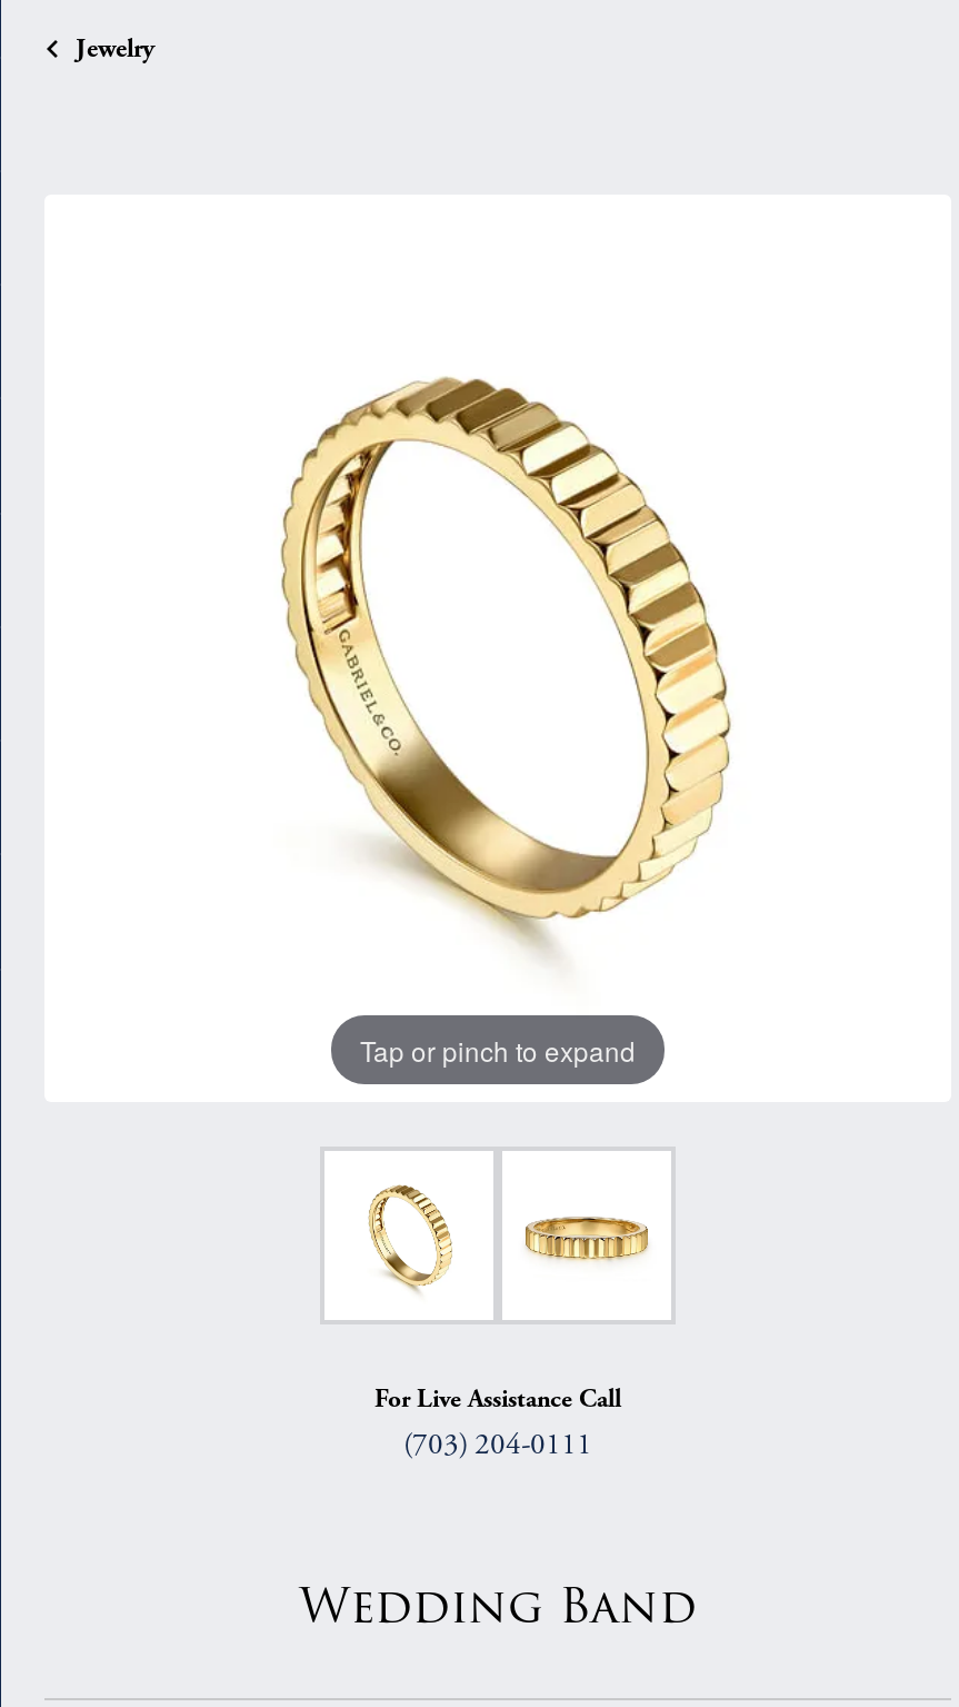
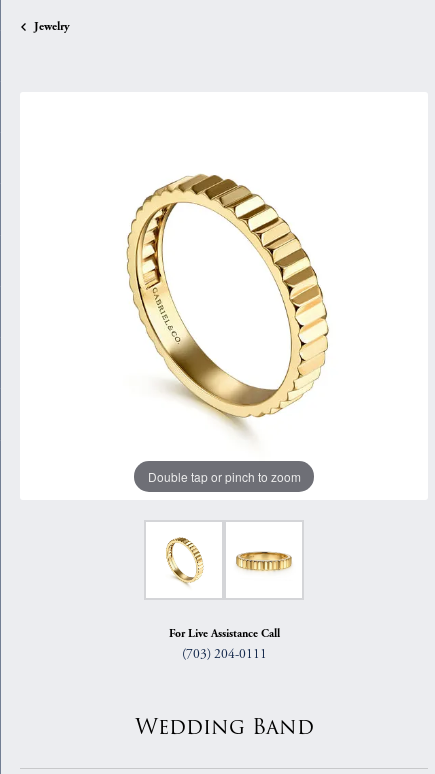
[360,1030,636,1068] Tap or pinch to expand -> [147,468,300,485] Double tap or pinch to zoom

